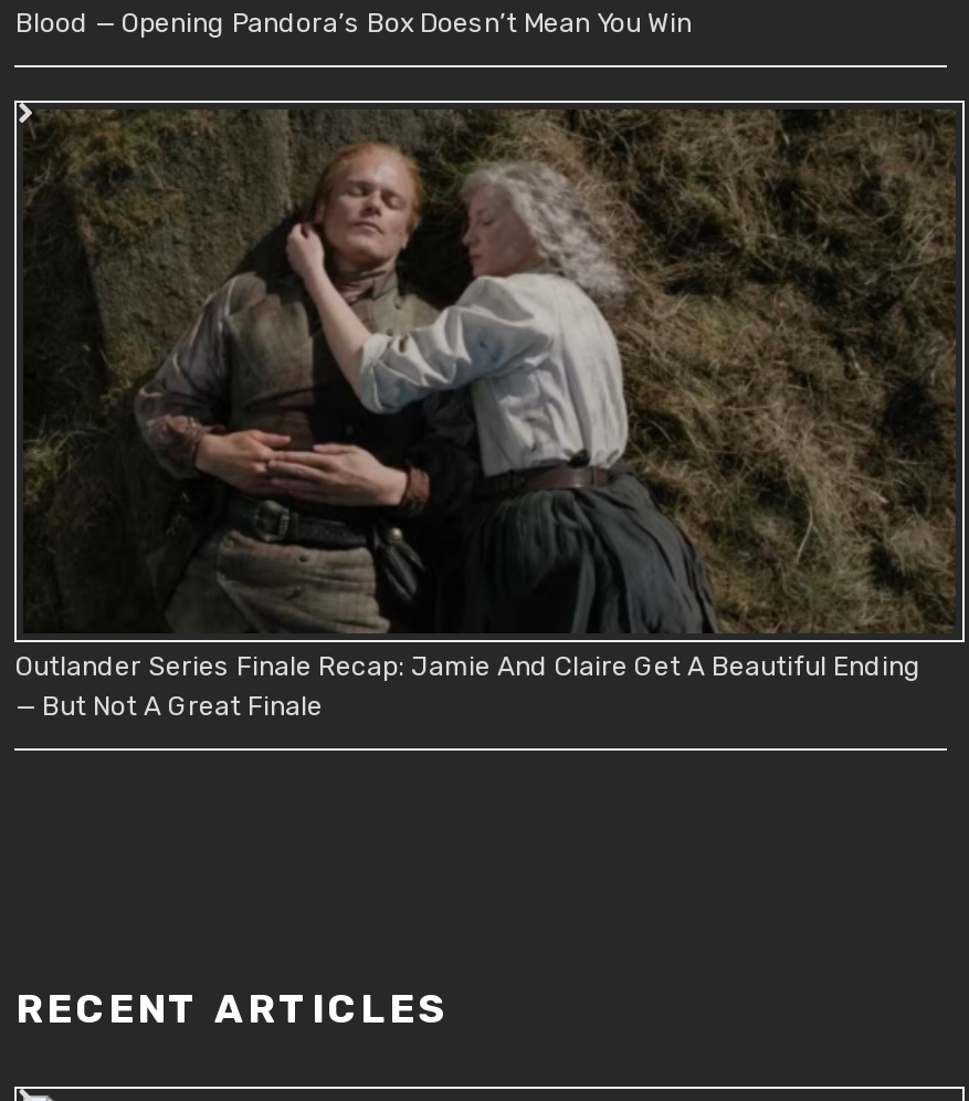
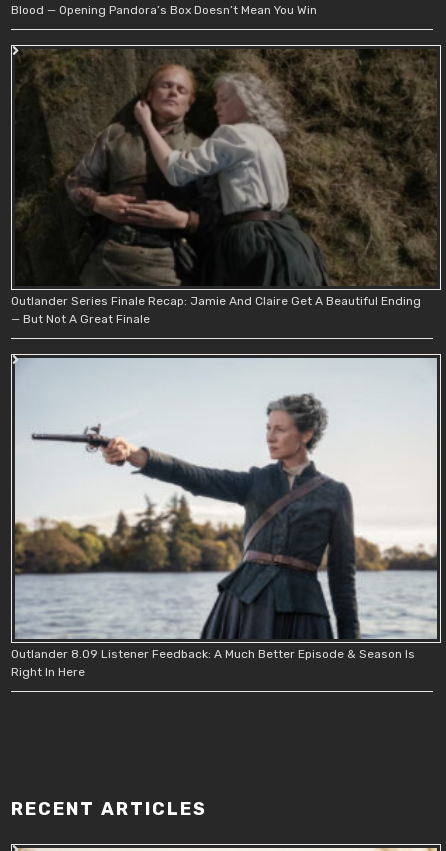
none -> [10,353,442,679] [image] | Outlander 8.09 Listener Feedback: A Much Better Episode & Season Is | Right In Here

